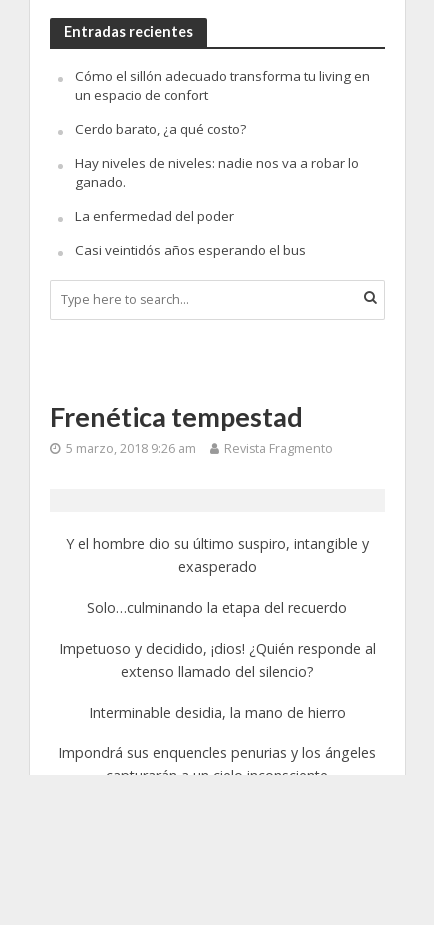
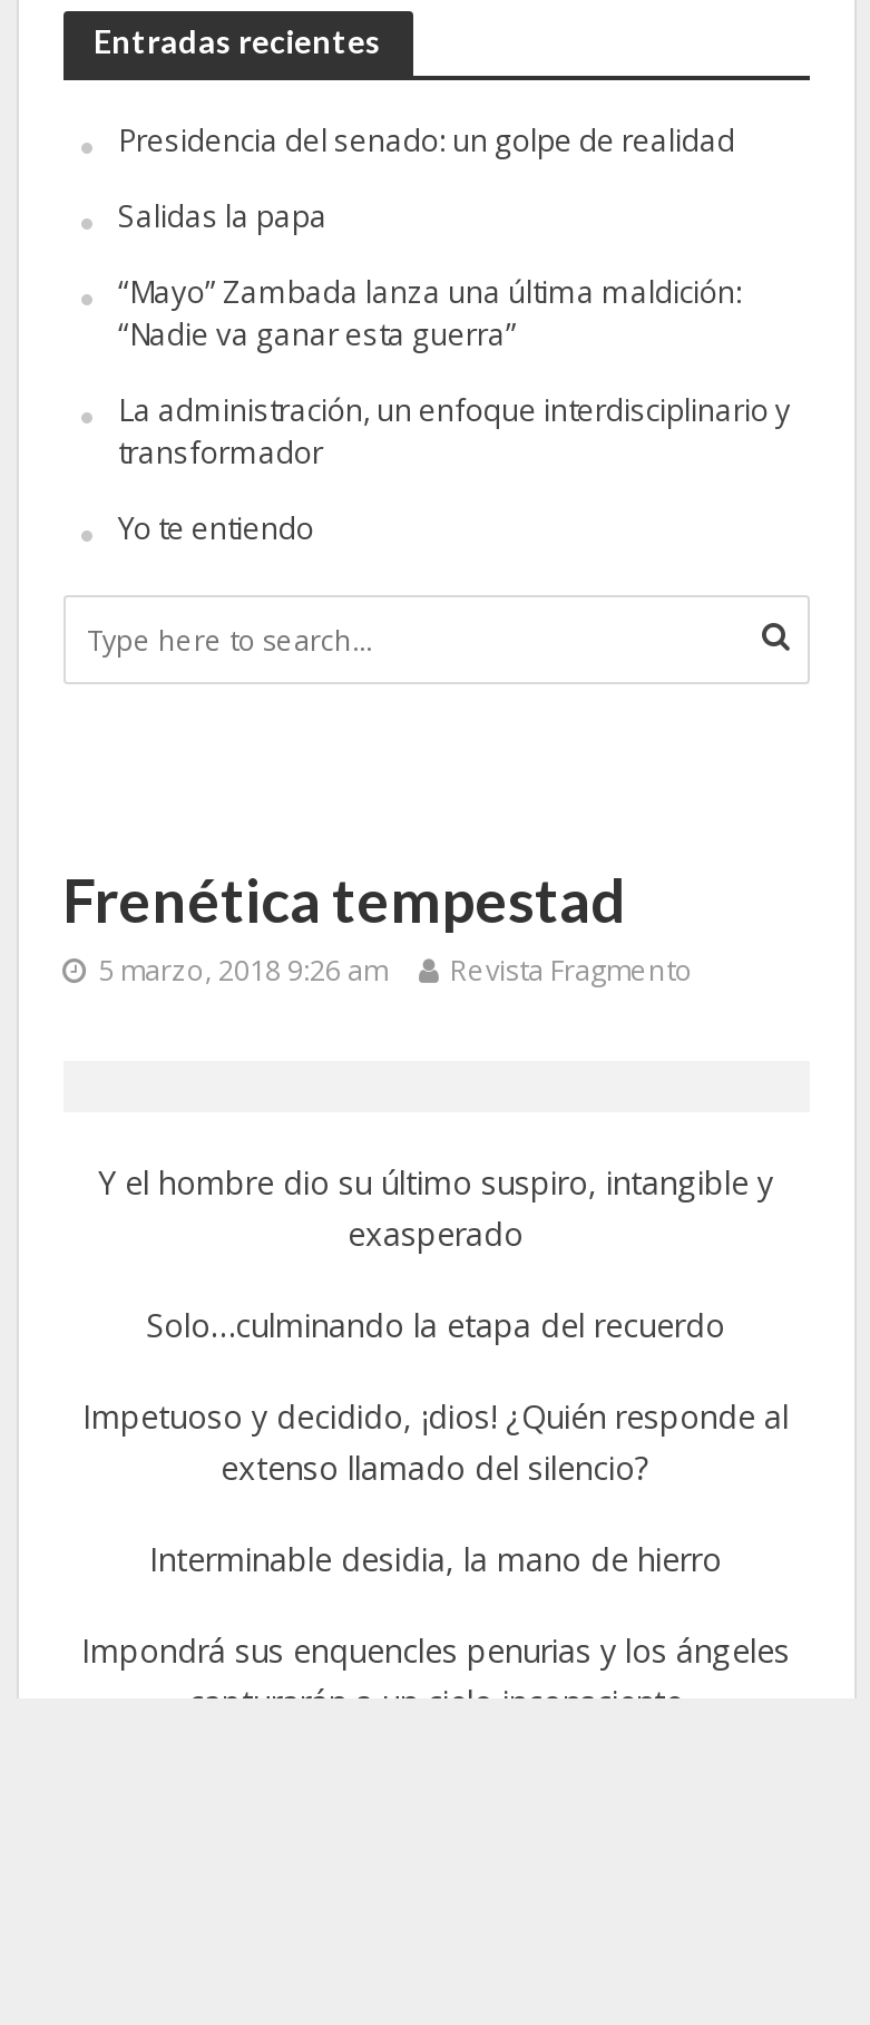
[74,67,369,104] Cómo el sillón adecuado transforma tu living en | un espacio de confort -> [118,120,735,160] Presidencia del senado: un golpe de realidad
[74,120,245,138] Cerdo barato, ¿a qué costo? -> [118,196,328,236] Salidas la papa
[74,154,358,191] Hay niveles de niveles: nadie nos va a robar lo | ganado. -> [118,271,742,354] “Mayo” Zambada lanza una última maldición: | “Nadie va ganar esta guerra”
[74,207,233,225] La enfermedad del poder -> [118,390,791,472] La administración, un enfoque interdisciplinario y | transformador
[74,241,305,259] Casi veintidós años esperando el bus -> [118,508,314,548] Yo te entiendo

